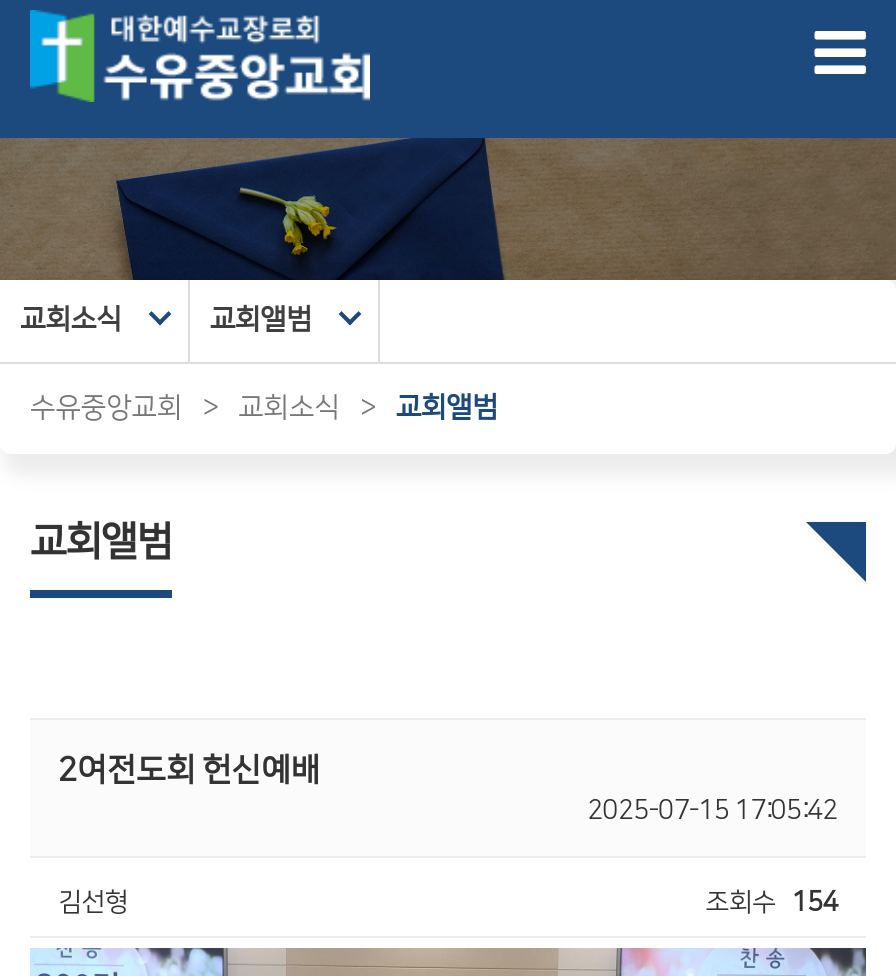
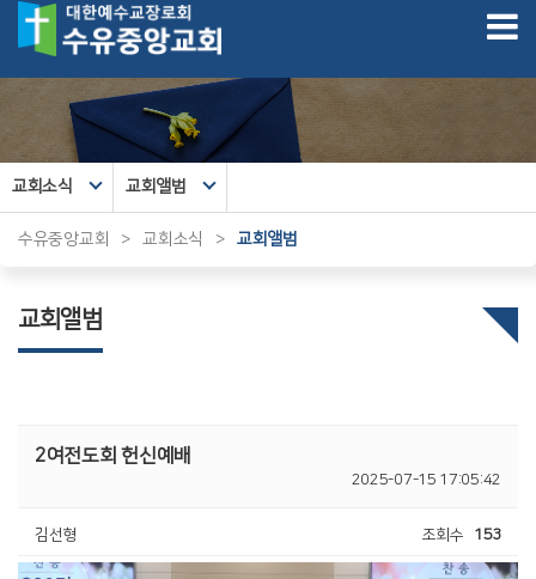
[705,887,838,915] 조회수 154 -> [422,526,501,543] 조회수 153

